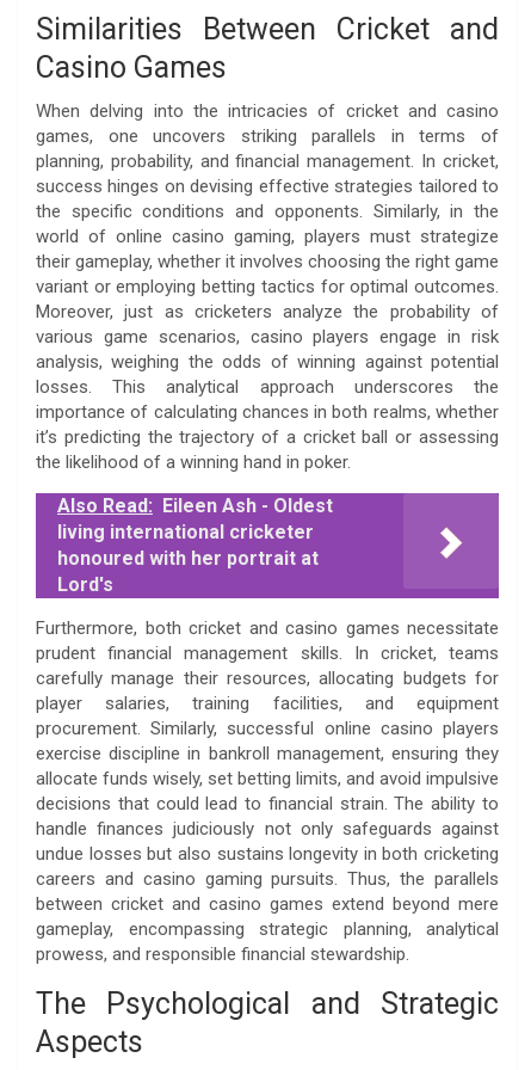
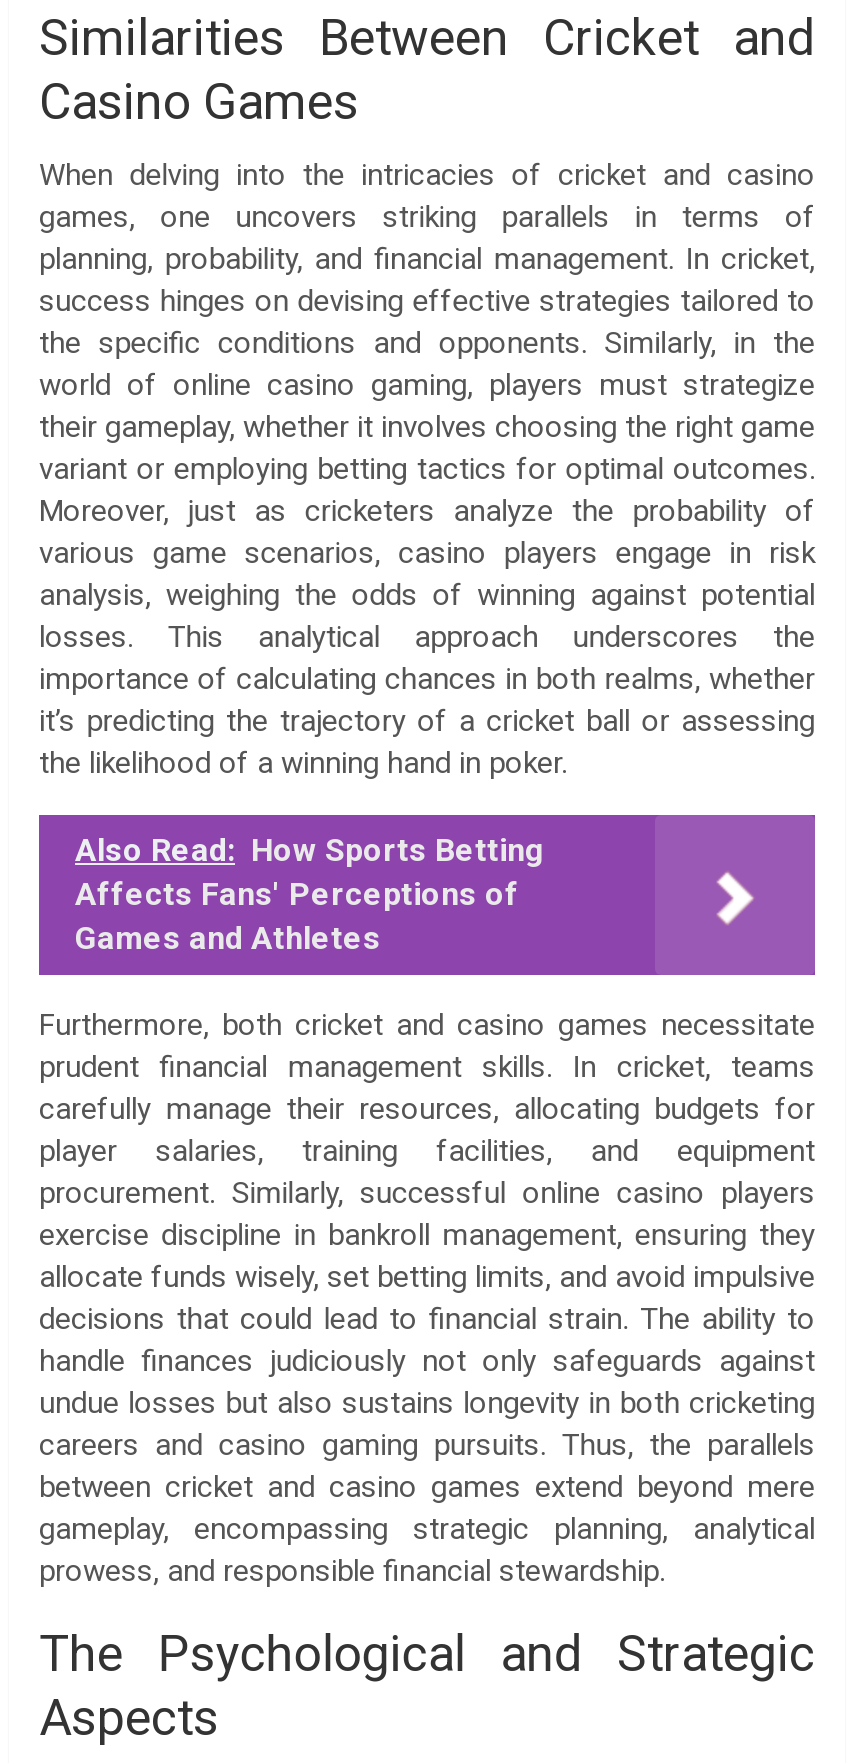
[57,494,333,596] Also Read: Eileen Ash - Oldest | living international cricketer | honoured with her portrait at | Lord's -> [75,830,545,956] Also Read: How Sports Betting | Affects Fans' Perceptions of | Games and Athletes

